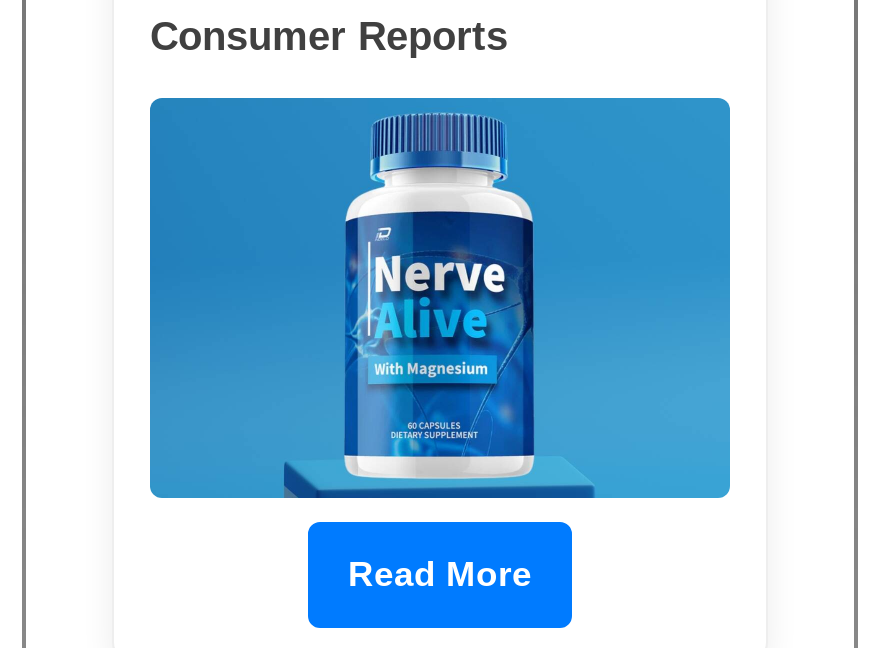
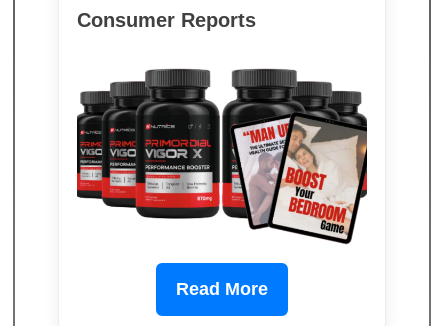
[148,96,732,500] [image] -> [76,51,368,251] [image]

